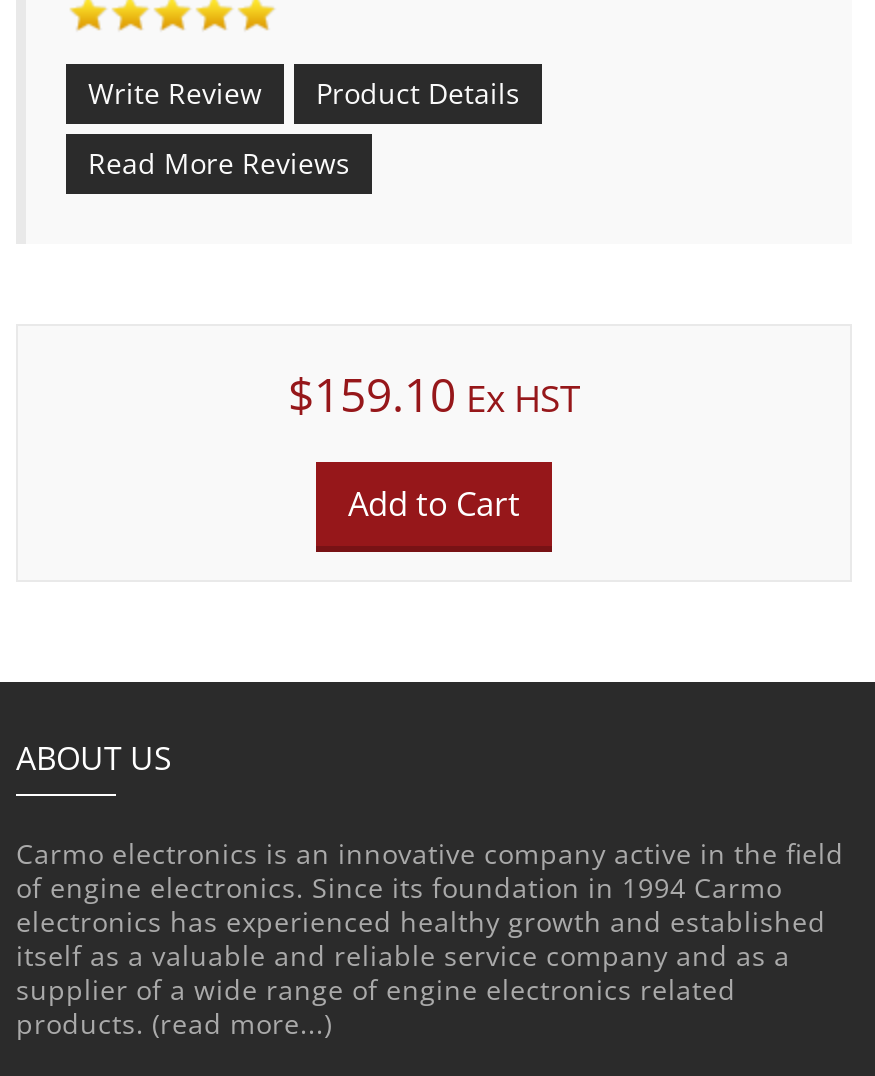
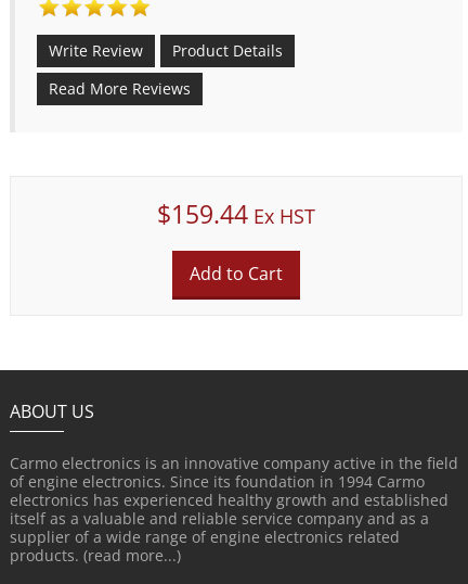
[288,362,580,426] $159.10 Ex HST -> [157,197,315,231] $159.44 Ex HST

